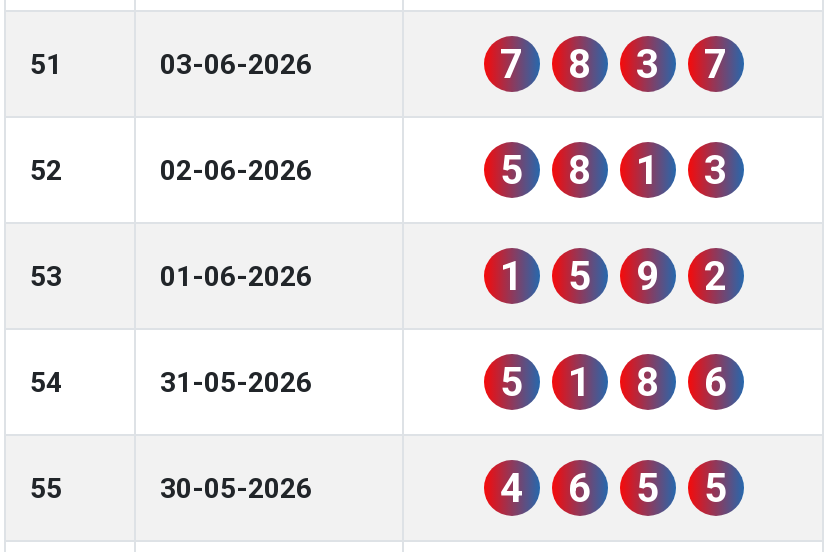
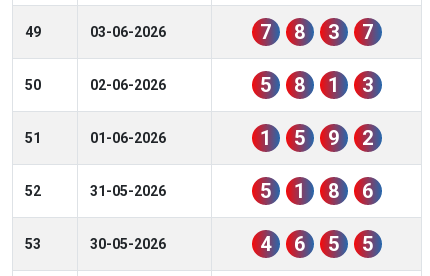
[30,47,62,79] 51 -> [25,24,41,40] 49
[30,153,62,185] 52 -> [25,77,41,93] 50
[30,259,62,291] 53 -> [25,130,41,146] 51
[30,365,62,397] 54 -> [25,183,41,199] 52
[30,471,62,503] 55 -> [25,236,41,252] 53

